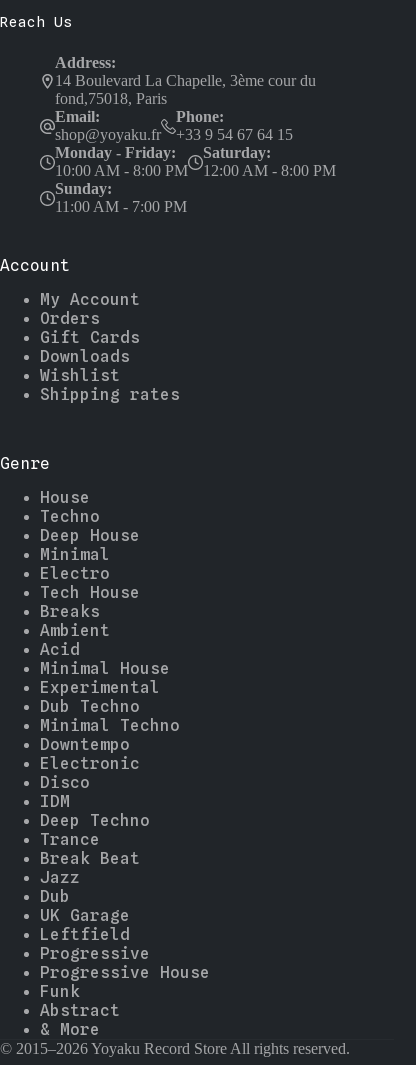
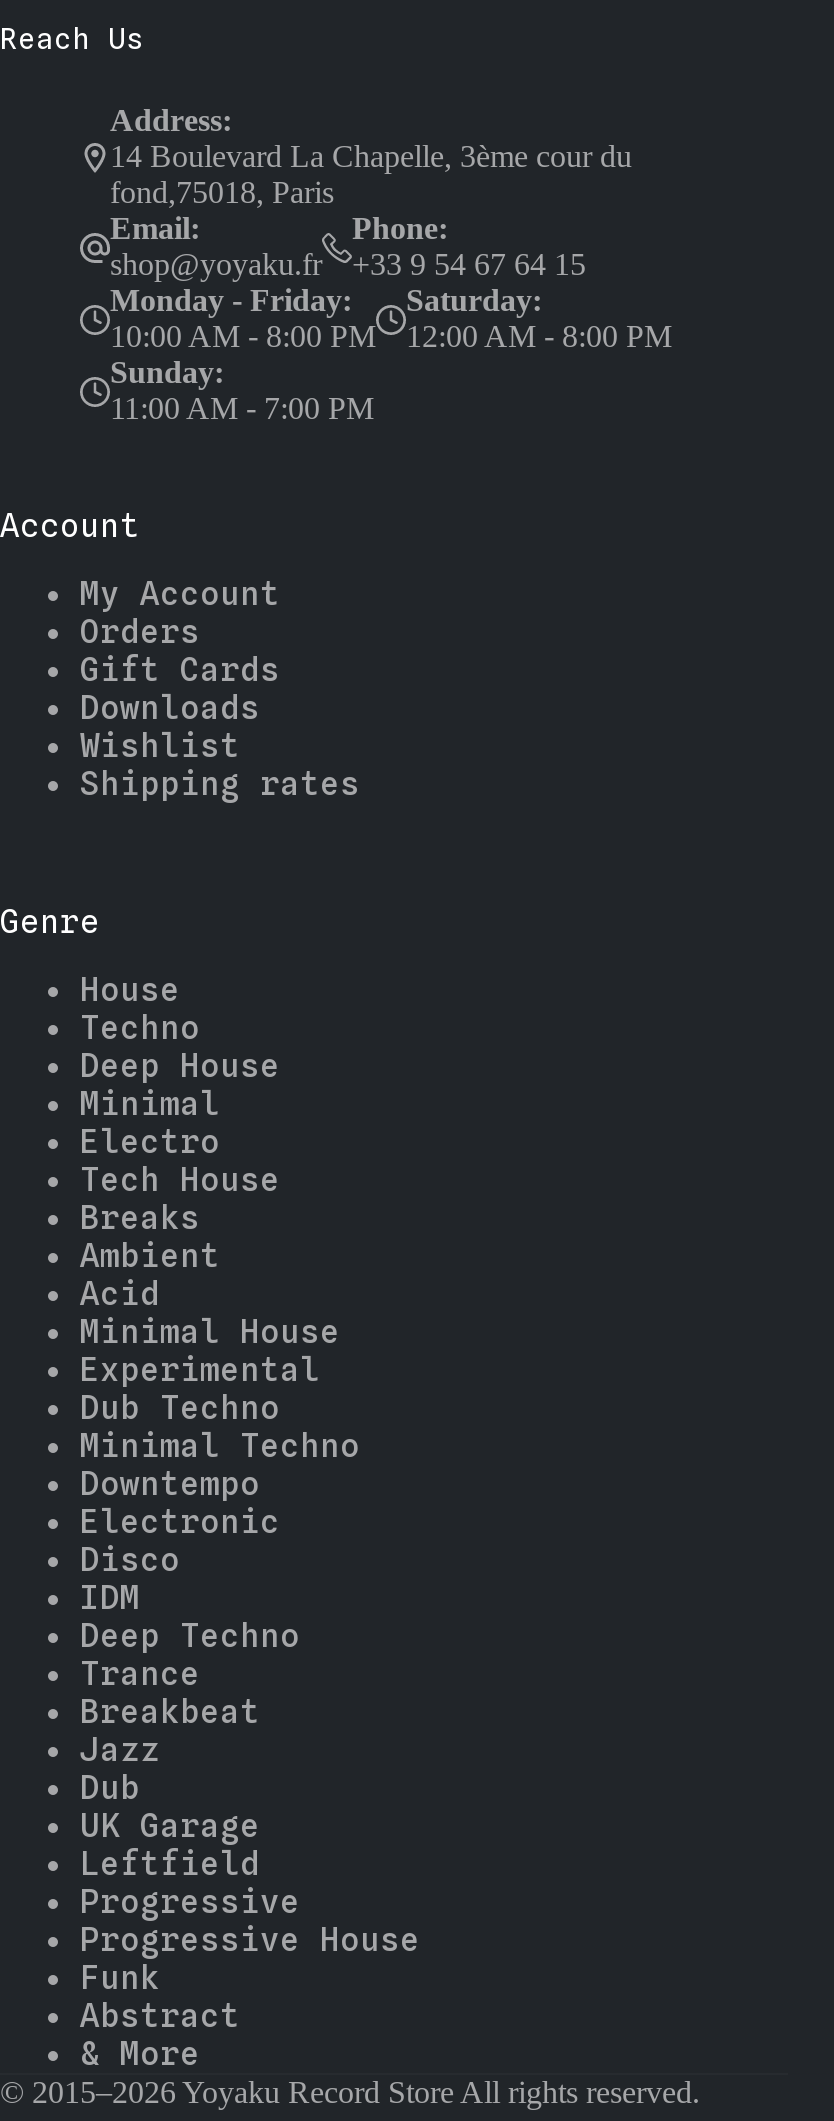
[40,849,140,868] Break Beat -> [80,1693,260,1731] Breakbeat

